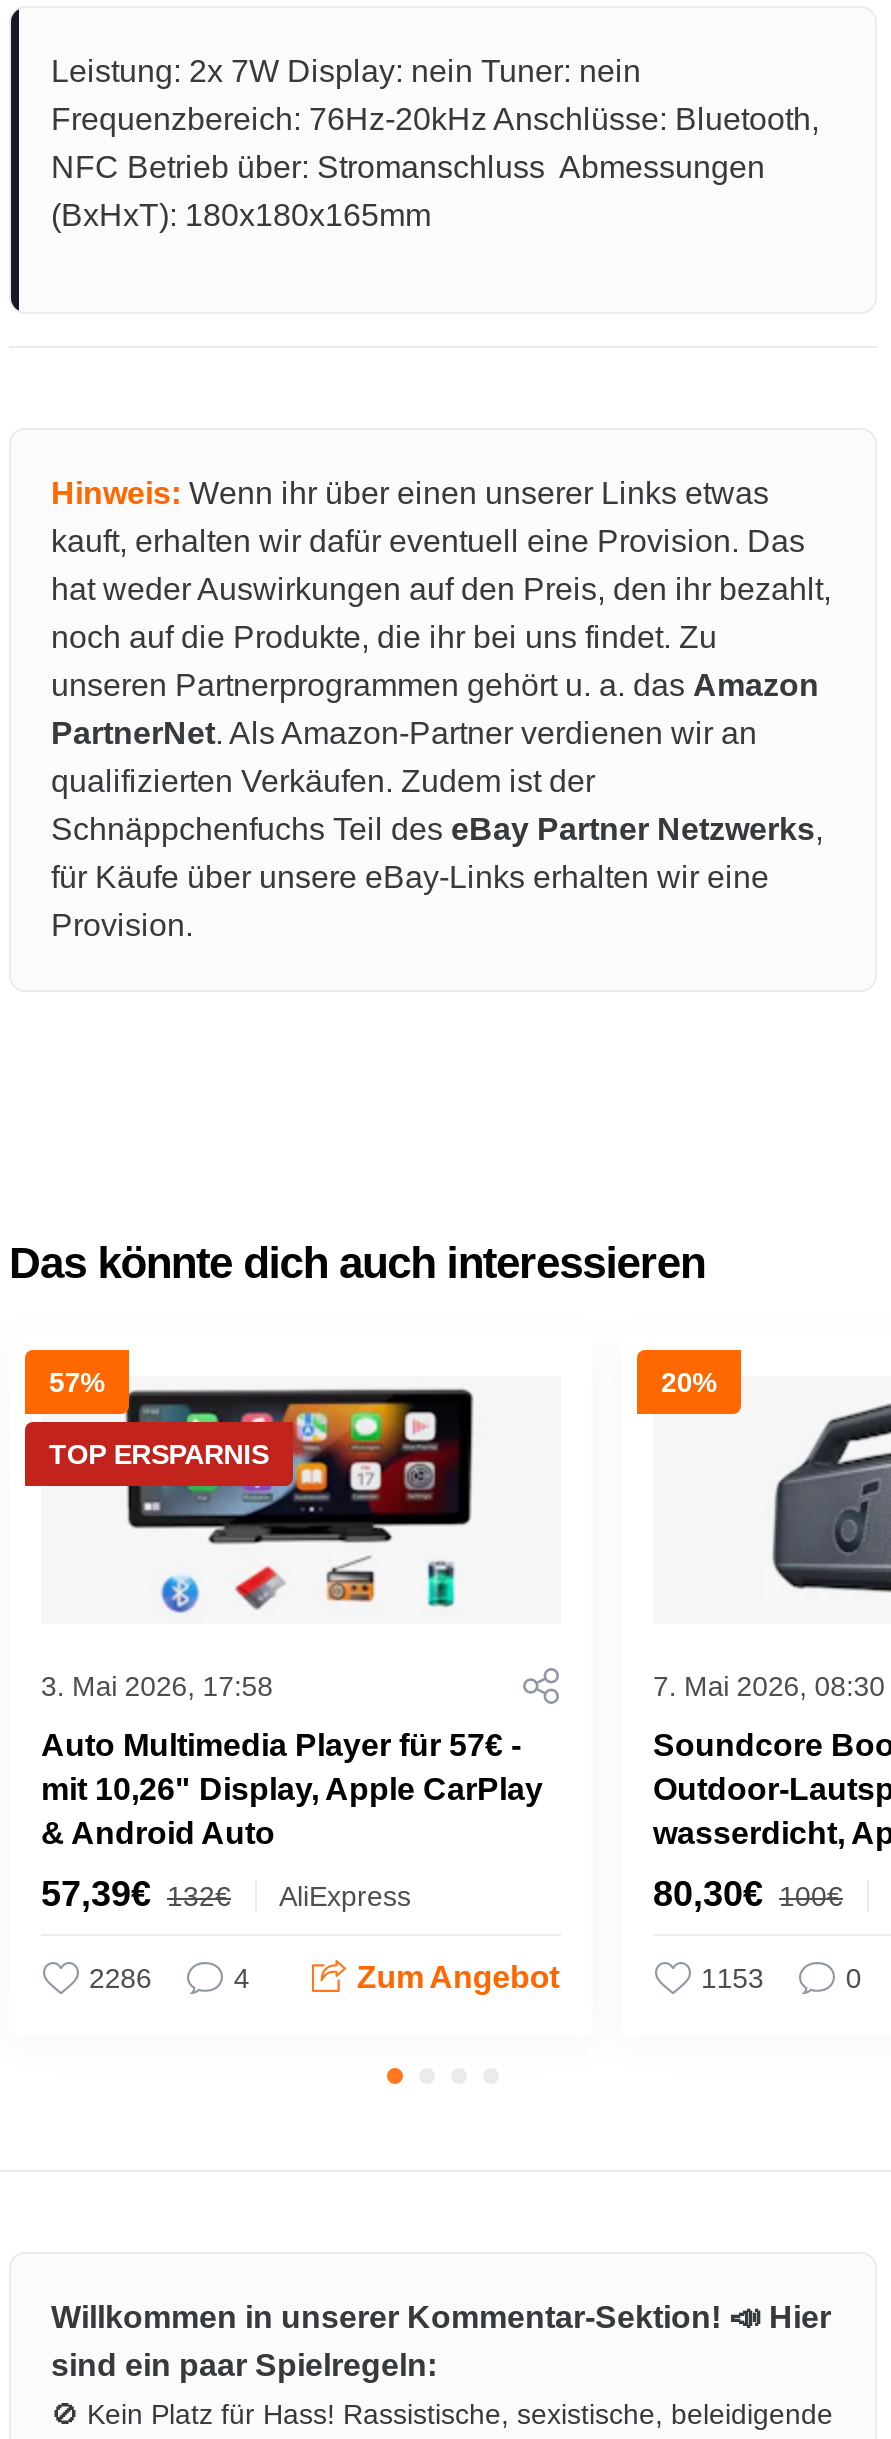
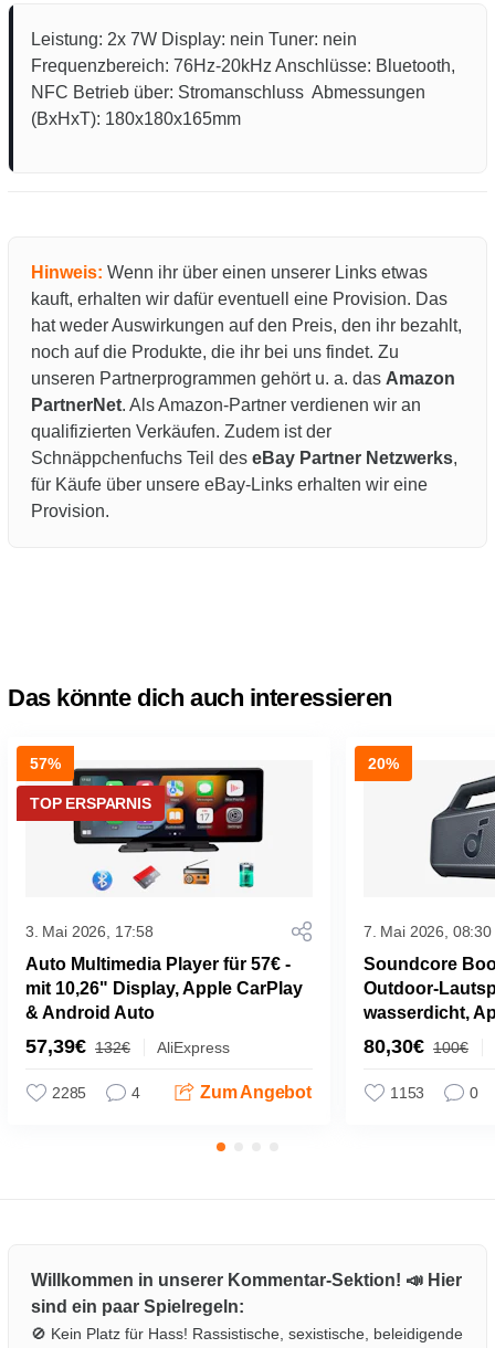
[89,1961,152,1993] 2286 -> [52,1083,87,1101] 2285

